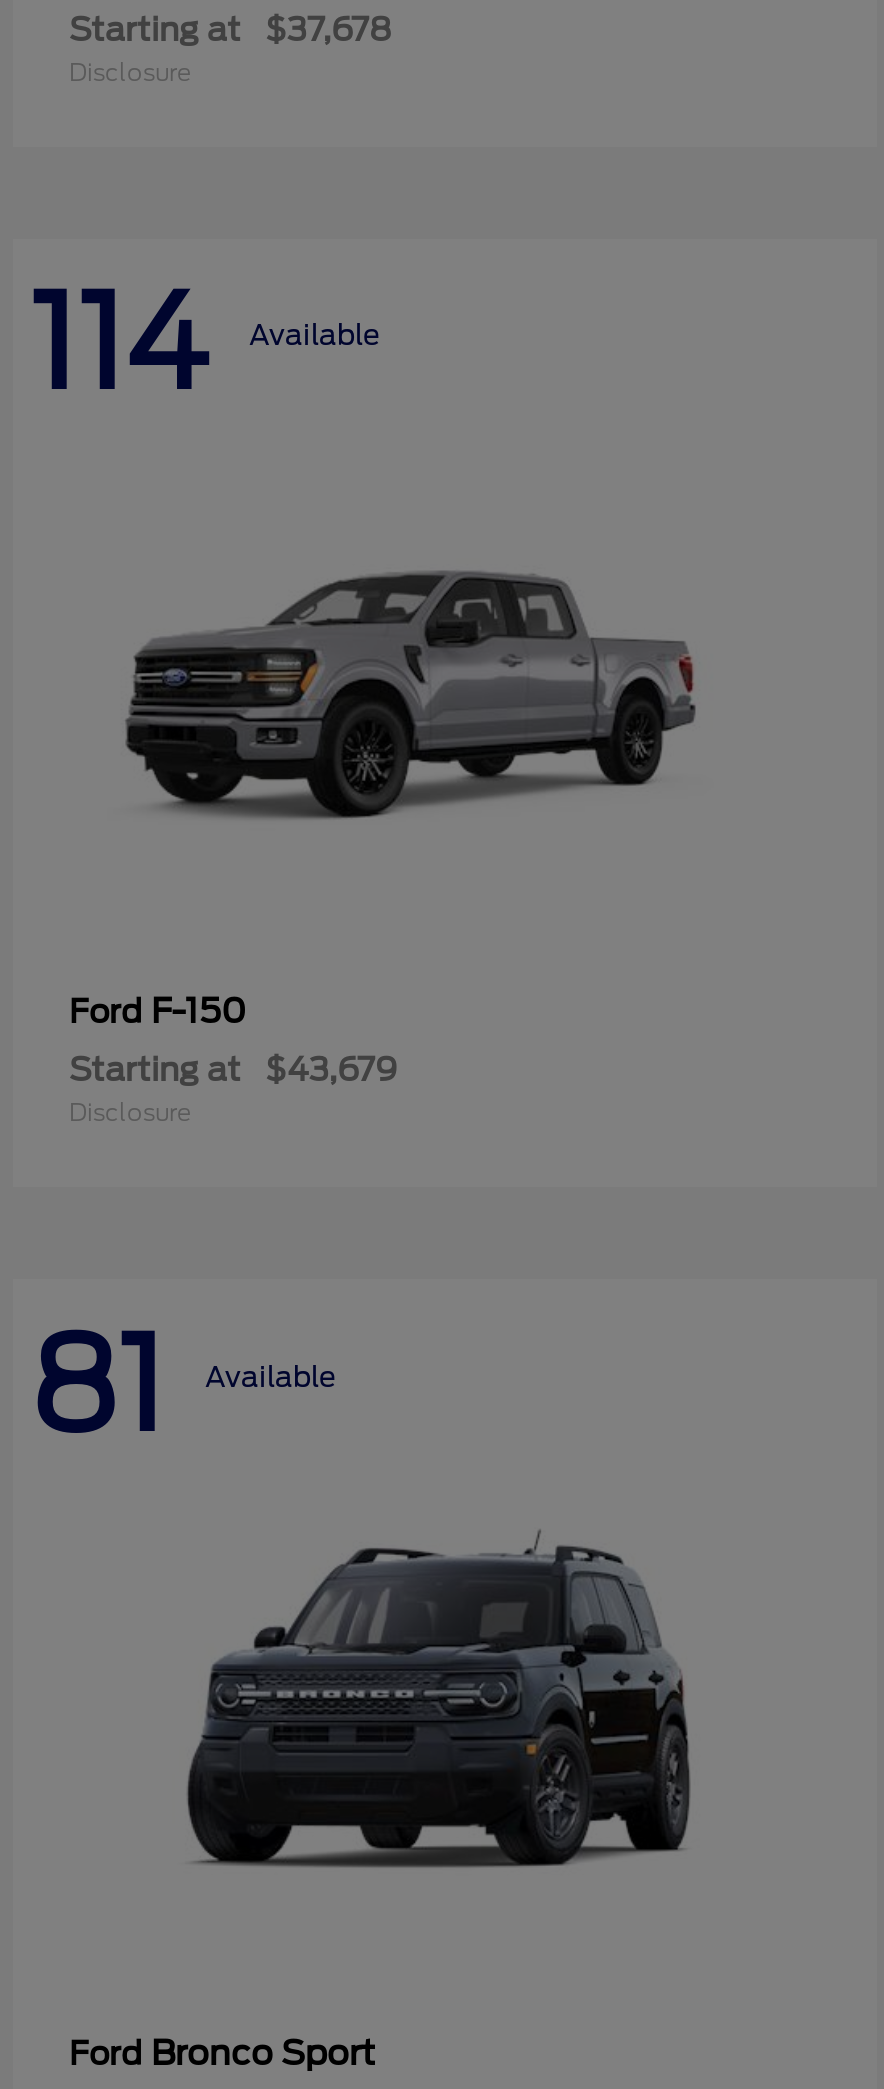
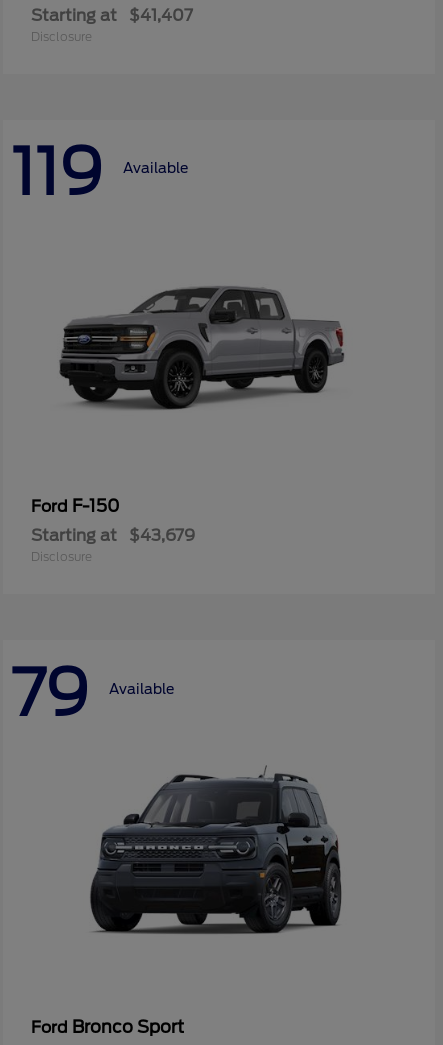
[69,10,391,48] Starting at $37,678 -> [31,5,193,24] Starting at $41,407
[29,267,379,419] 114 Available -> [11,134,188,210] 119 Available
[29,1309,335,1461] 81 Available -> [11,655,174,731] 79 Available

